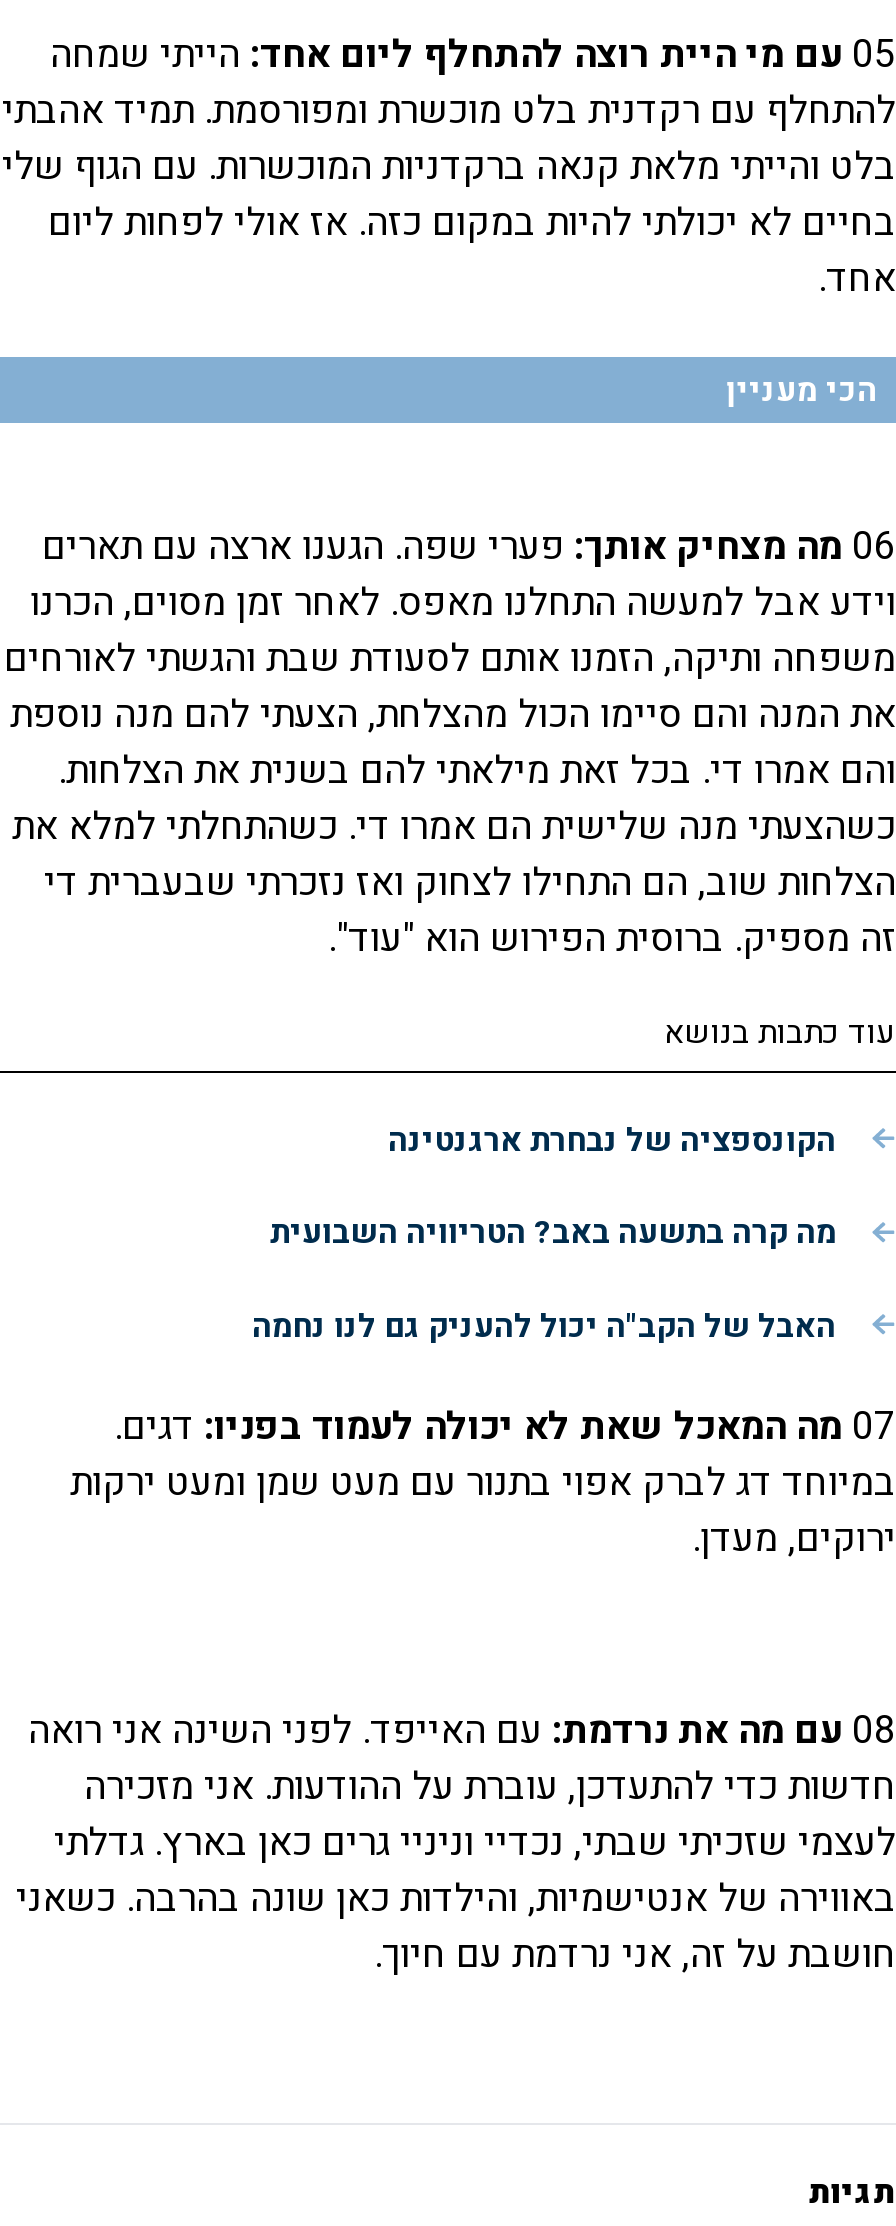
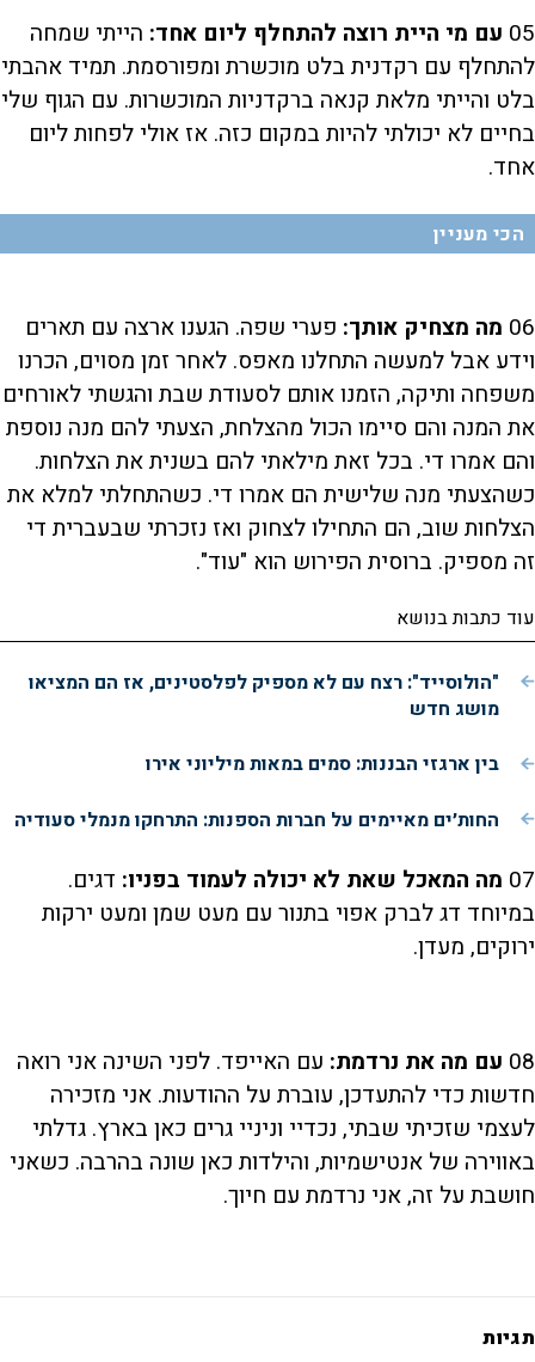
[388,1116,836,1164] הקונספציה של נבחרת ארגנטינה -> [29,668,499,723] "הולוסייד": רצח עם לא מספיק לפלסטינים, אז הם המציאו | מושג חדש
[270,1209,836,1257] מה קרה בתשעה באב? הטריוויה השבועית -> [146,750,499,779] בין ארגזי הבננות: סמים במאות מיליוני אירו
[252,1302,836,1350] האבל של הקב"ה יכול להעניק גם לנו נחמה -> [14,805,499,834] החות׳ים מאיימים על חברות הספנות: התרחקו מנמלי סעודיה

